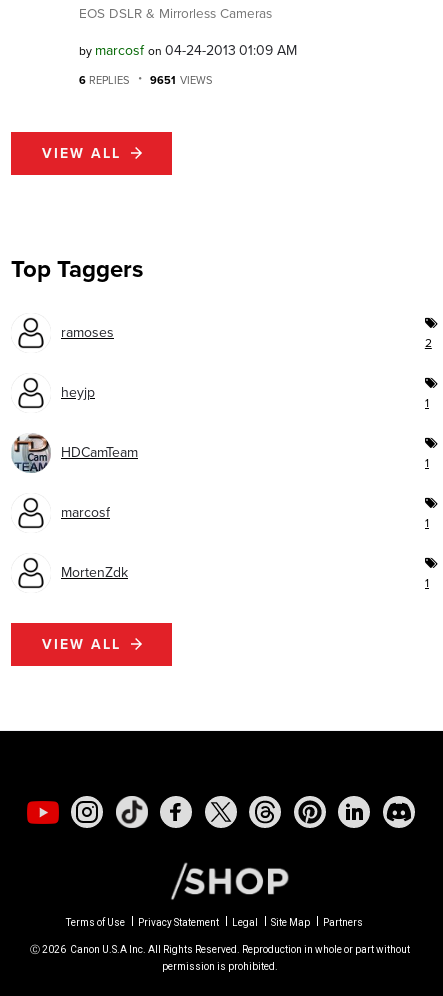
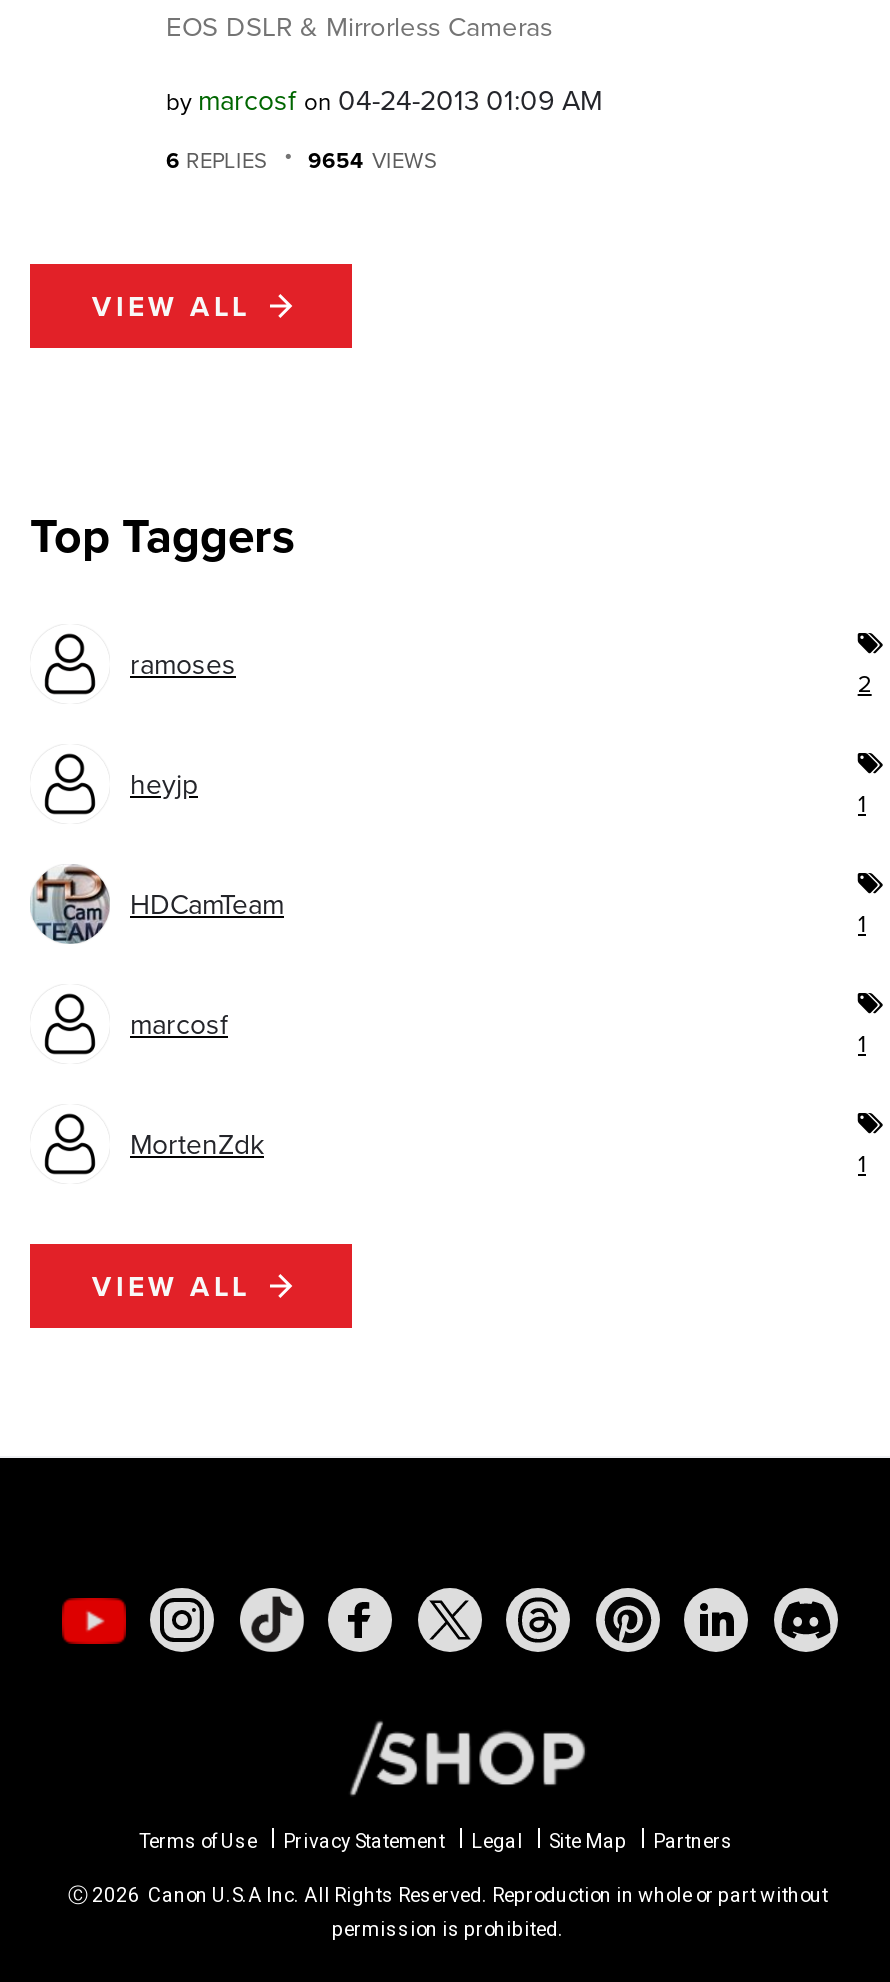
[79,72,212,88] 6 REPLIES 9651 VIEWS -> [166,144,436,176] 6 REPLIES 9654 VIEWS

